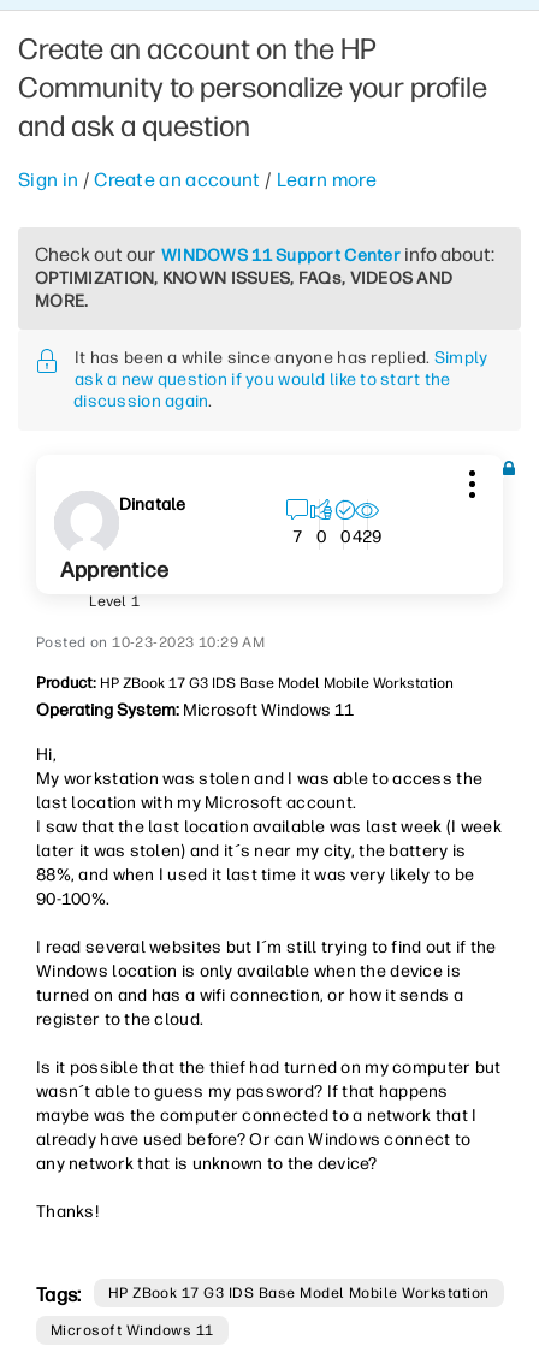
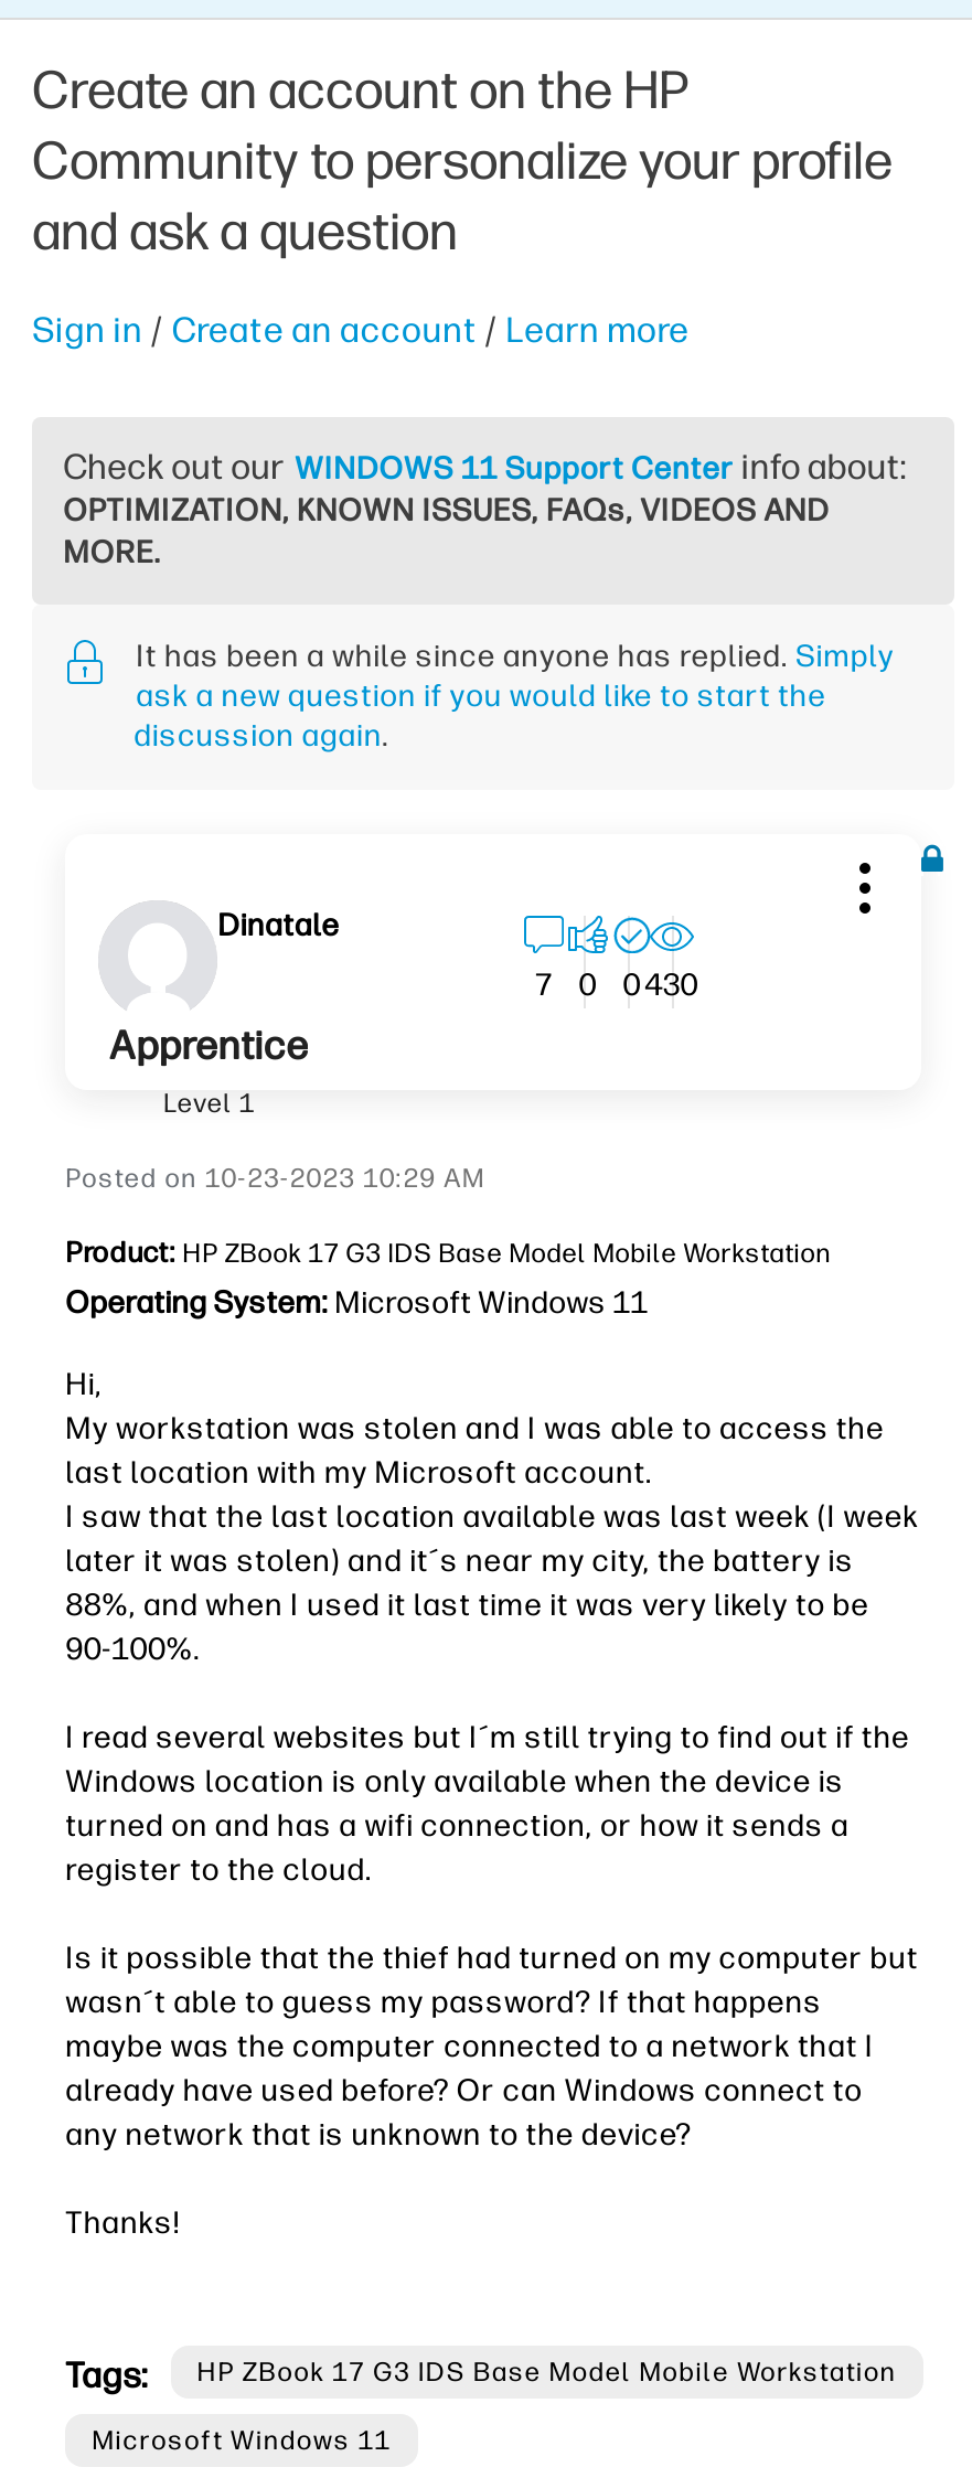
[292,526,381,547] 7 0 0 429 -> [534,965,698,1004] 7 0 0 430

